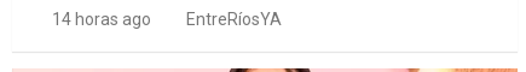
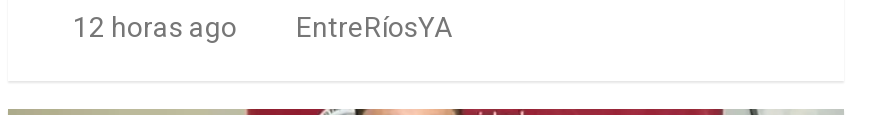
[51,10,282,29] 14 horas ago EntreRíosYA -> [73,11,454,43] 12 horas ago EntreRíosYA

